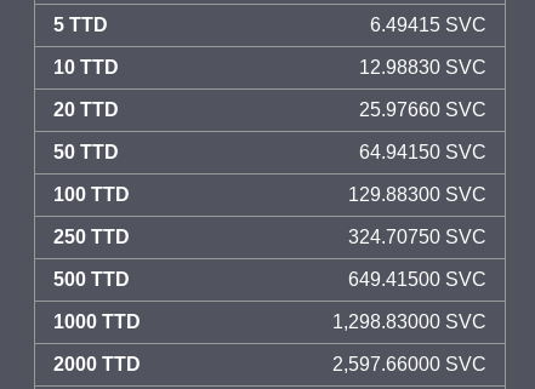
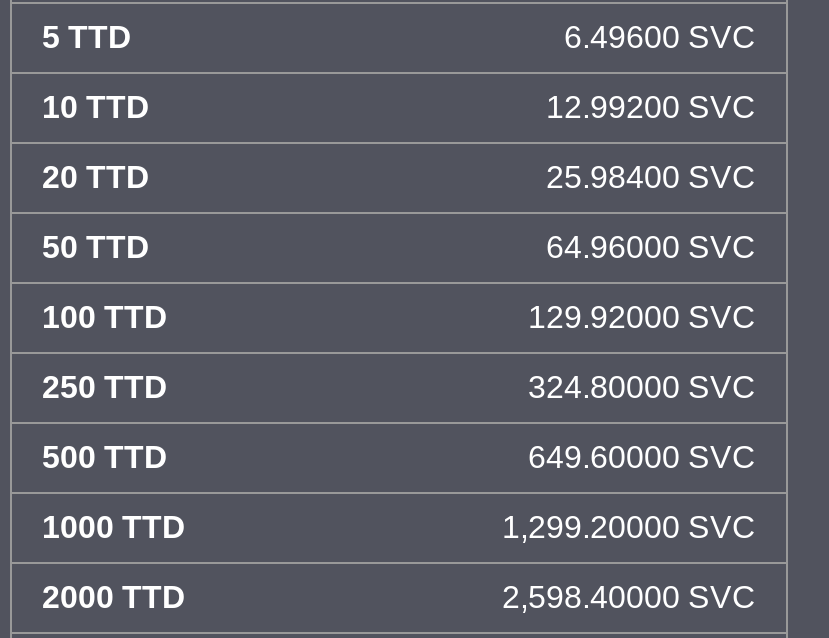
[370,15,486,35] 6.49415 SVC -> [564,20,756,54] 6.49600 SVC
[359,57,486,78] 12.98830 SVC -> [546,90,756,124] 12.99200 SVC
[359,99,486,120] 25.97660 SVC -> [546,160,756,194] 25.98400 SVC
[359,142,486,162] 64.94150 SVC -> [546,230,756,264] 64.96000 SVC
[348,184,486,205] 129.88300 SVC -> [528,300,756,334] 129.92000 SVC
[348,227,486,247] 324.70750 SVC -> [528,370,756,404] 324.80000 SVC
[348,269,486,290] 649.41500 SVC -> [528,440,756,474] 649.60000 SVC
[332,311,486,332] 1,298.83000 SVC -> [502,510,756,544] 1,299.20000 SVC
[332,354,486,374] 2,597.66000 SVC -> [502,580,756,614] 2,598.40000 SVC

